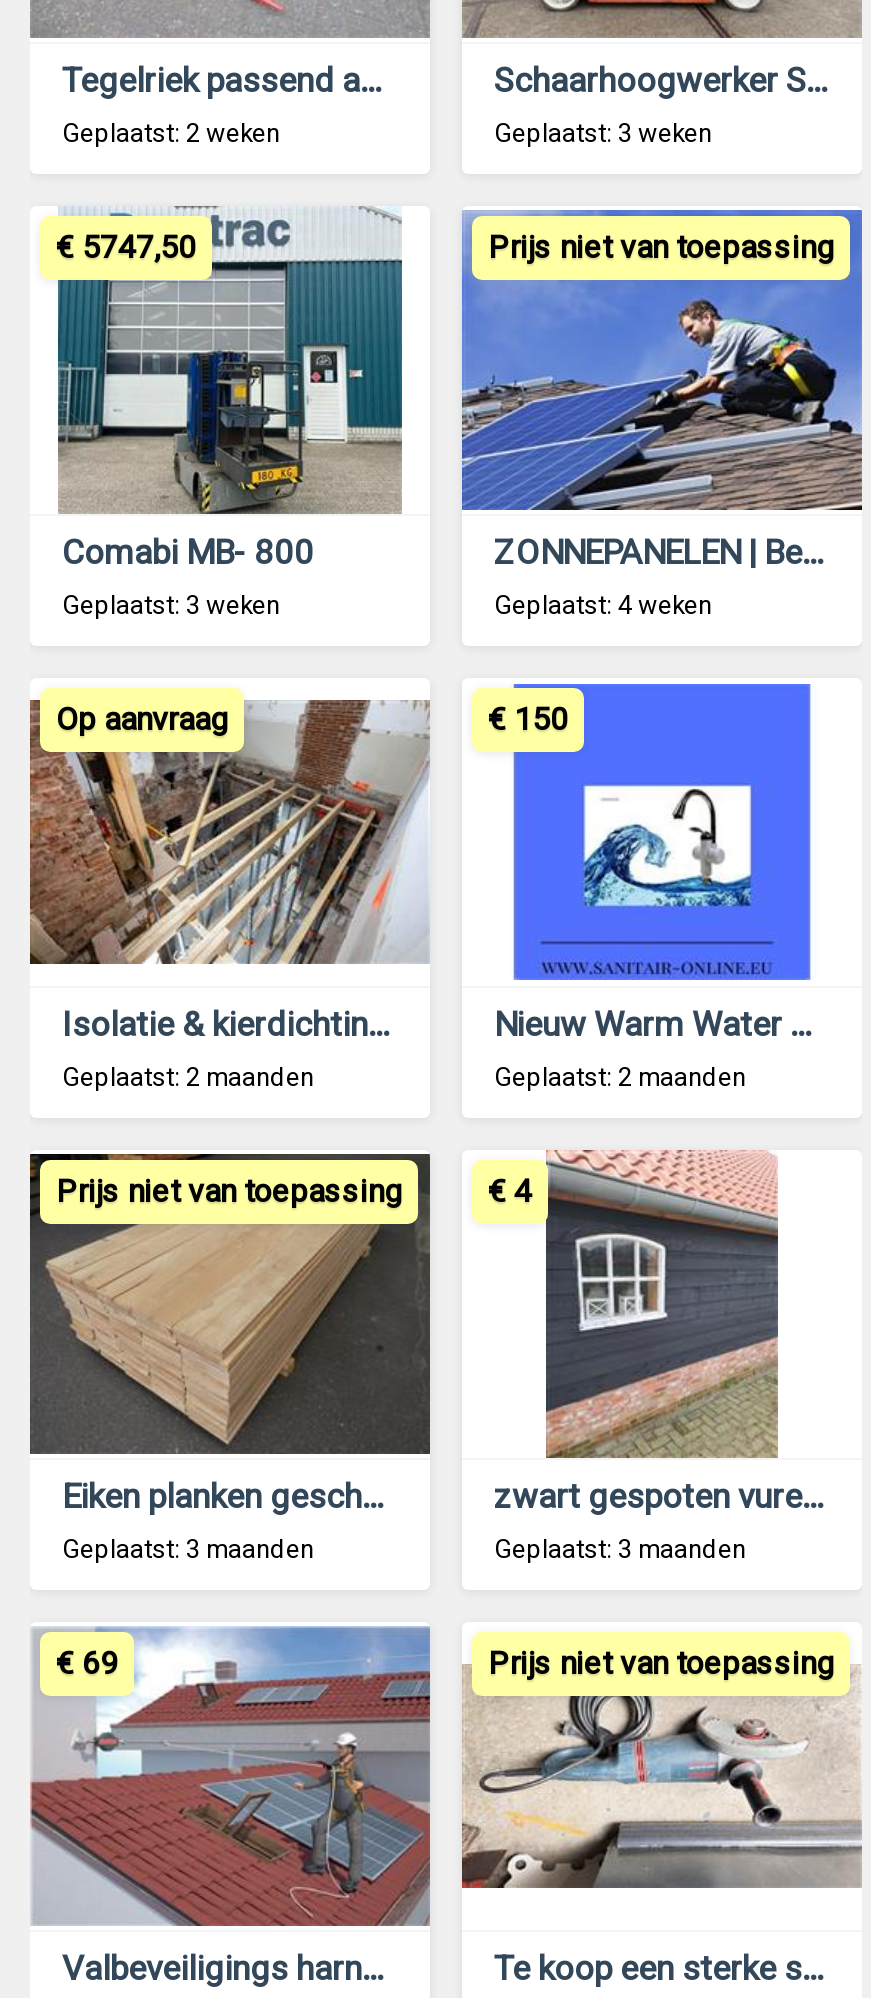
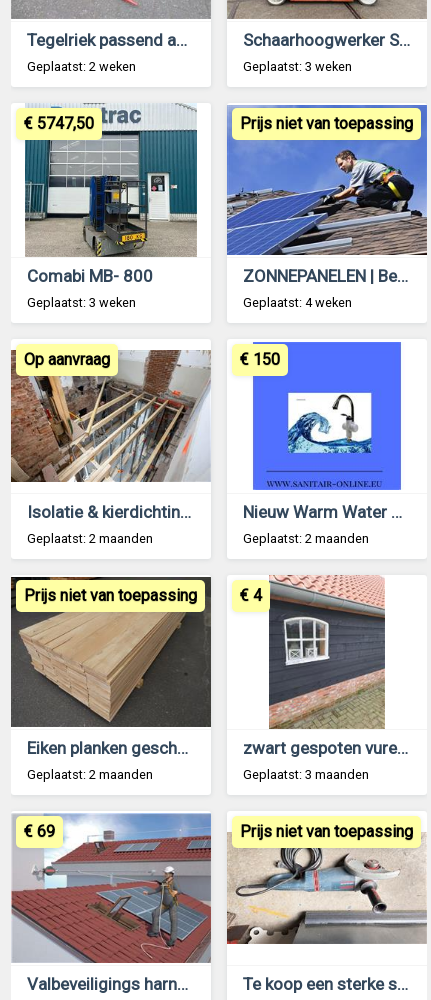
[62,1533,314,1563] Geplaatst: 3 maanden -> [27,766,153,781] Geplaatst: 2 maanden

